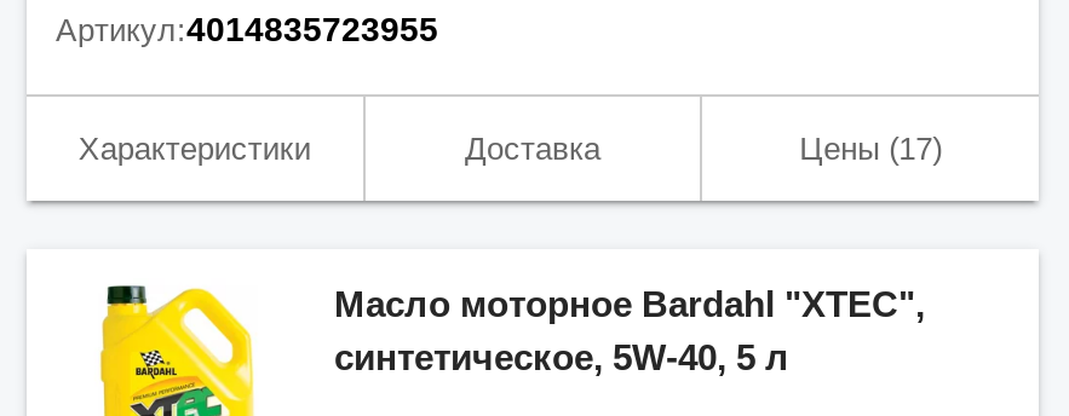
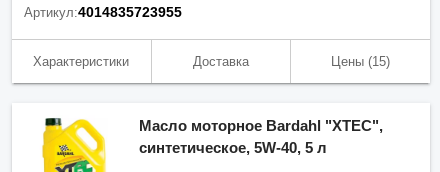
[800,131,942,167] Цены (17) -> [331,54,390,69] Цены (15)

